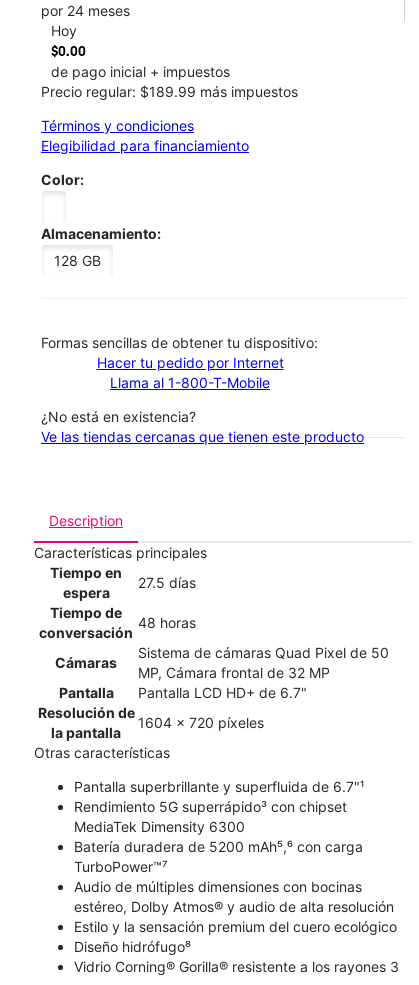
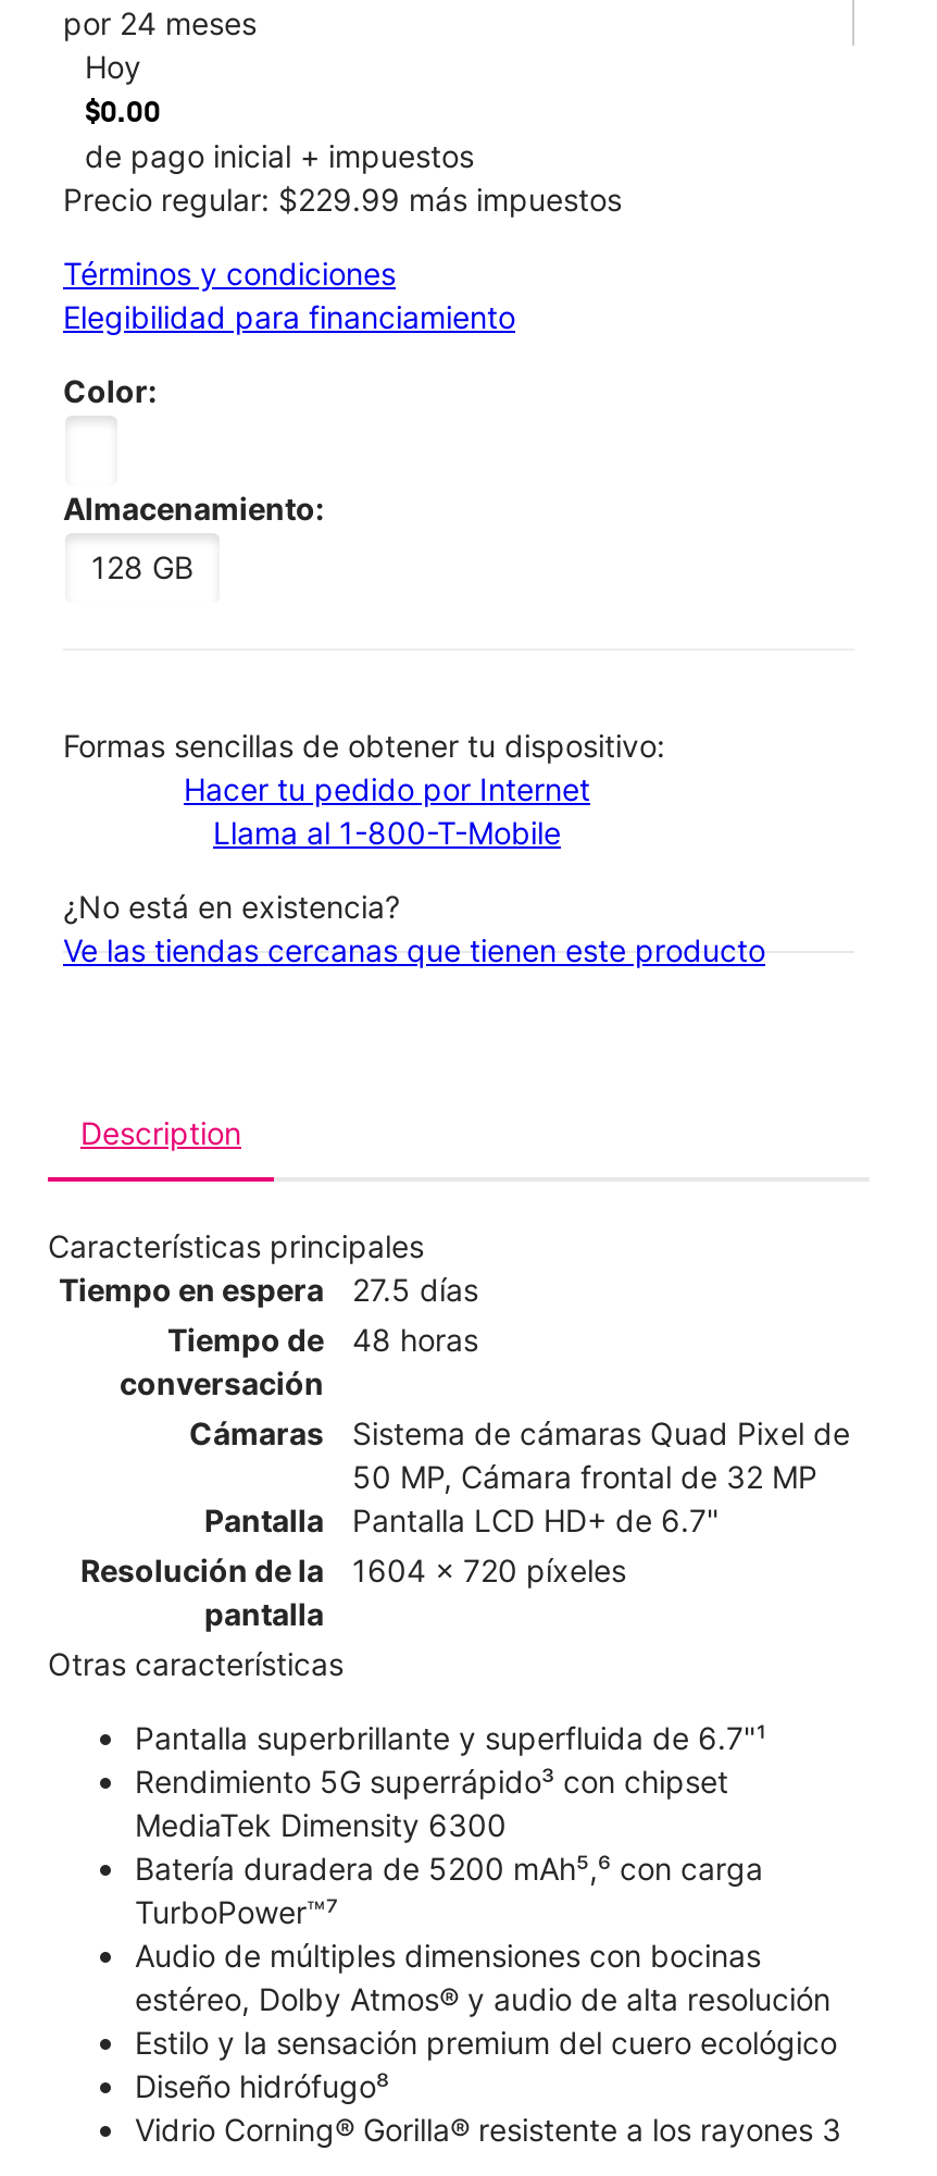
[41,83,298,100] Precio regular: $189.99 más impuestos -> [63,180,622,217] Precio regular: $229.99 más impuestos

